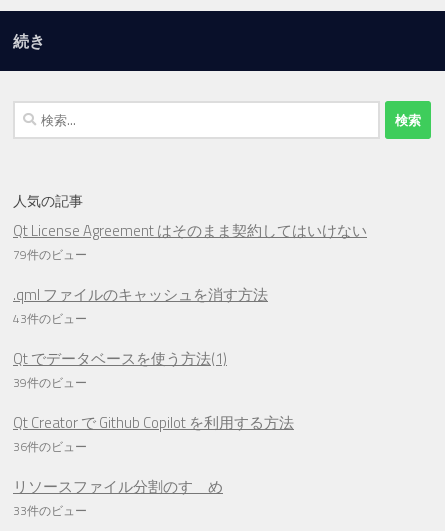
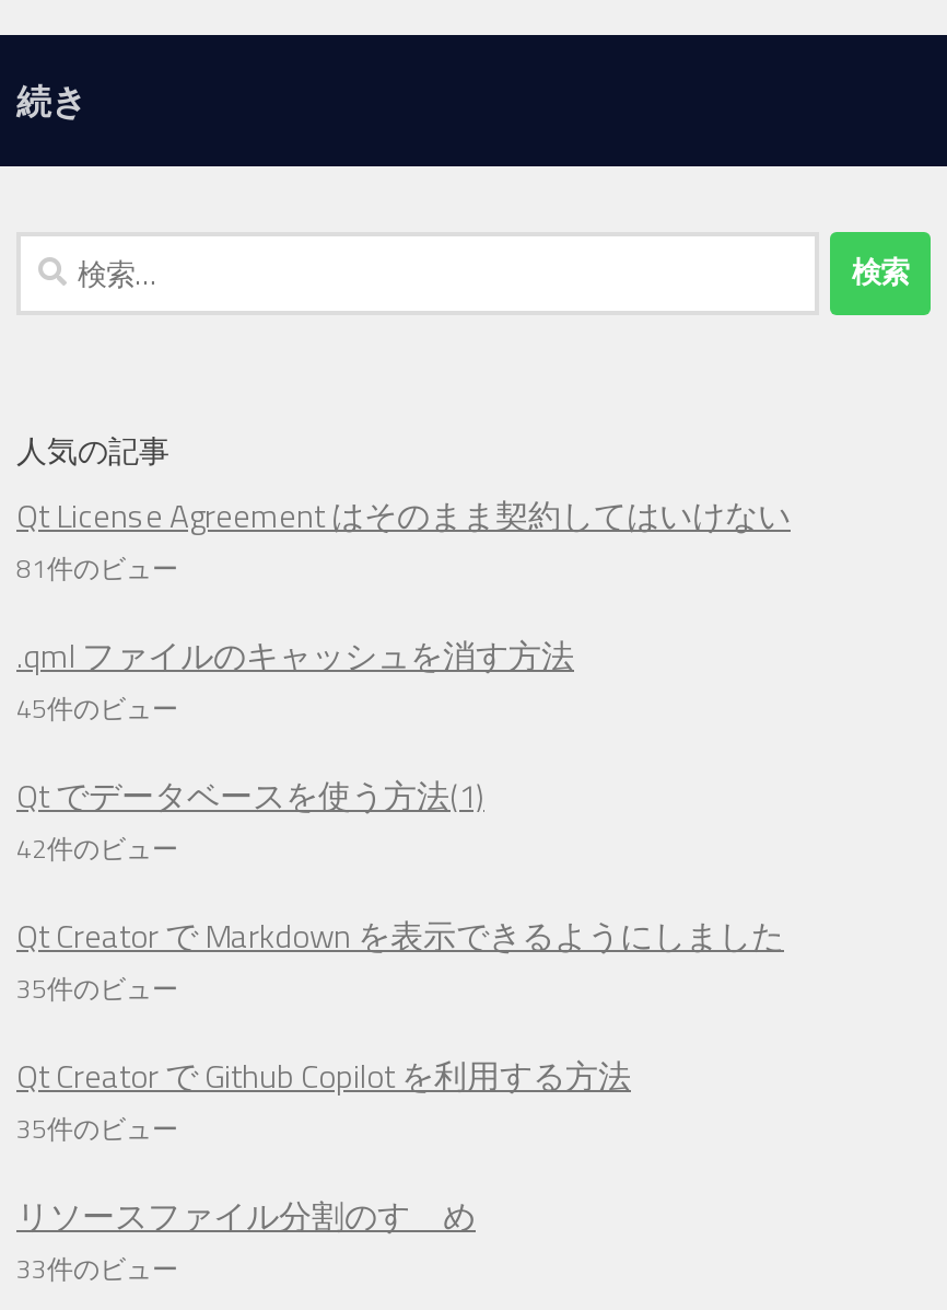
[13,245,87,264] 79件のビュー -> [16,546,178,588] 81件のビュー
[13,309,87,328] 43件のビュー -> [16,686,178,728] 45件のビュー
[13,373,87,392] 39件のビュー -> [16,826,784,1008] 42件のビュー | Qt Creator で Markdown を表示できるようにしました | 35件のビュー
[13,437,87,456] 36件のビュー -> [16,1107,178,1148] 35件のビュー

